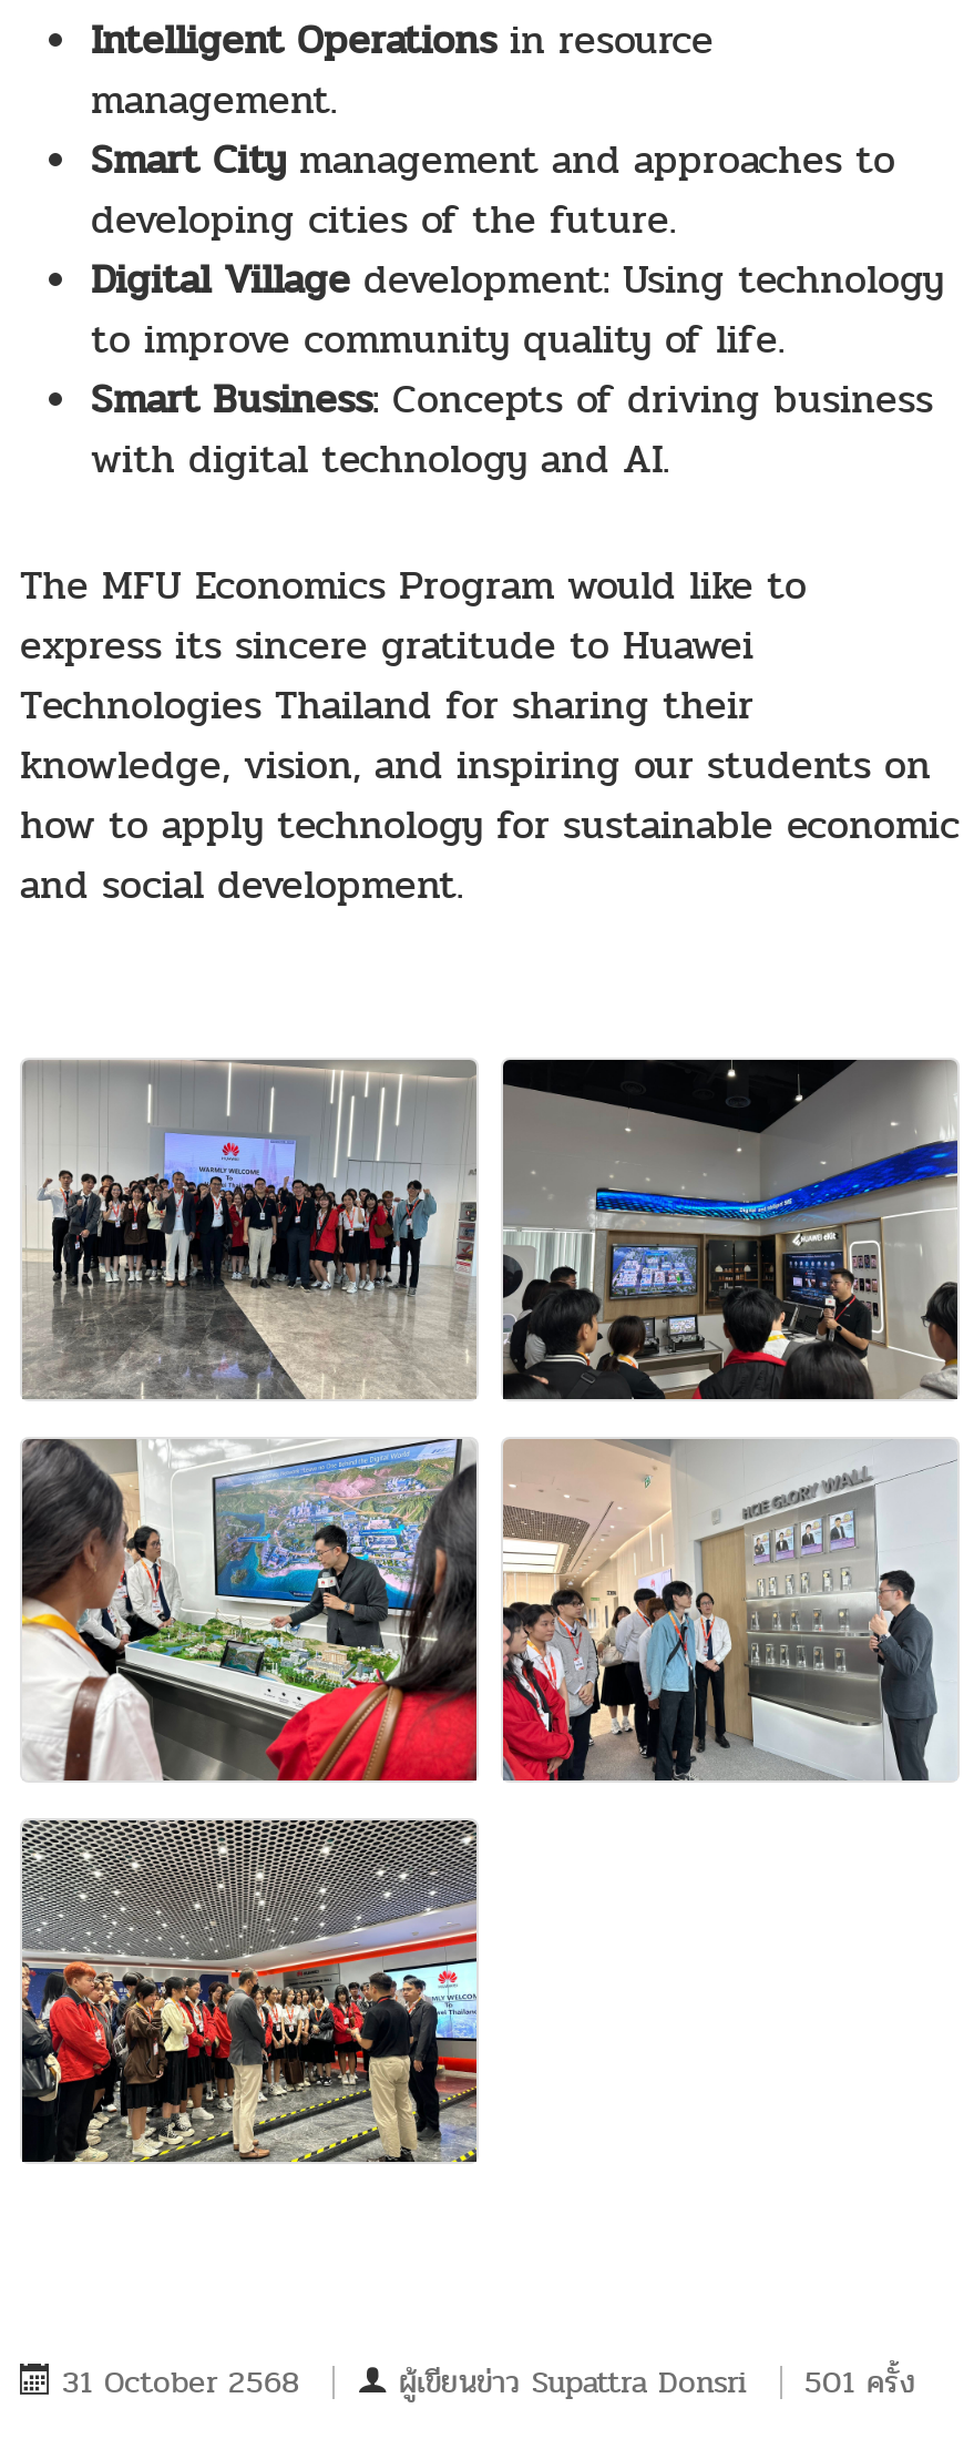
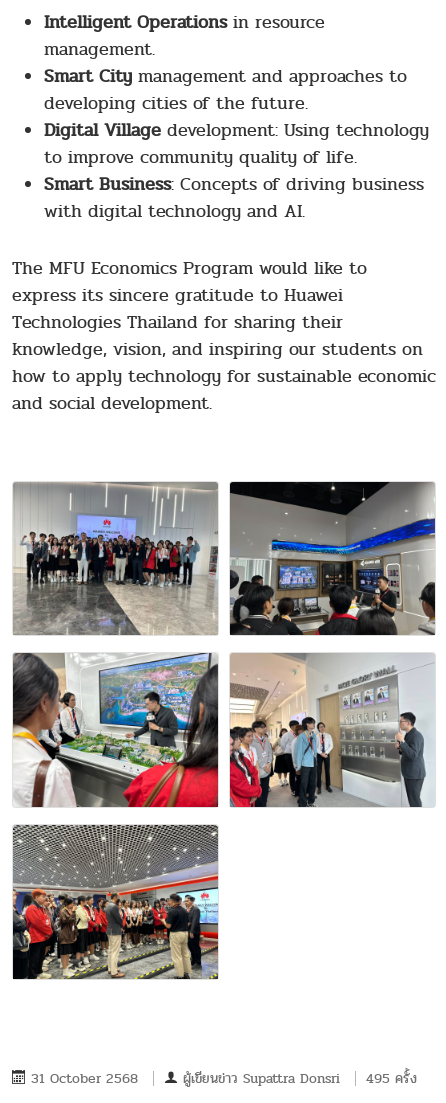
[62,2359,915,2405] 31 October 2568 ผู้เขียนข่าวSupattra Donsri 501 ครั้ง -> [31,1068,417,1089] 31 October 2568 ผู้เขียนข่าวSupattra Donsri 495 ครั้ง

